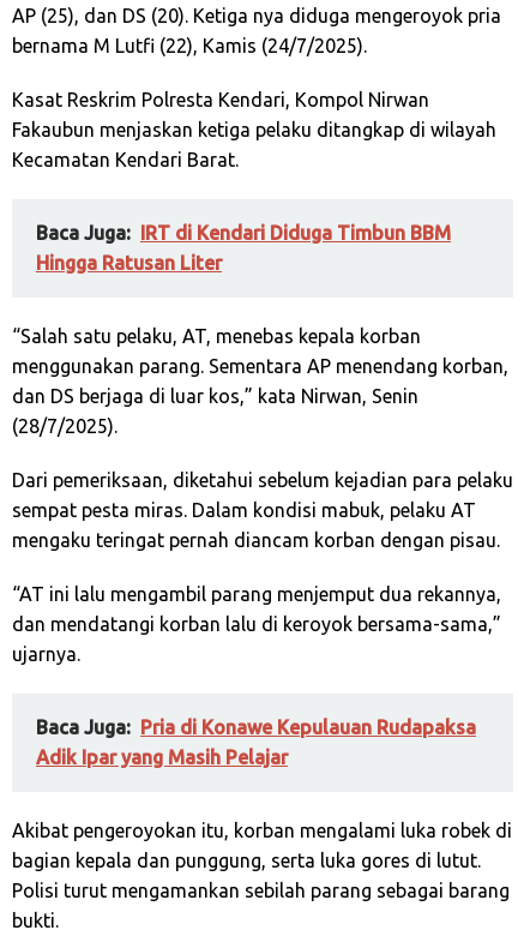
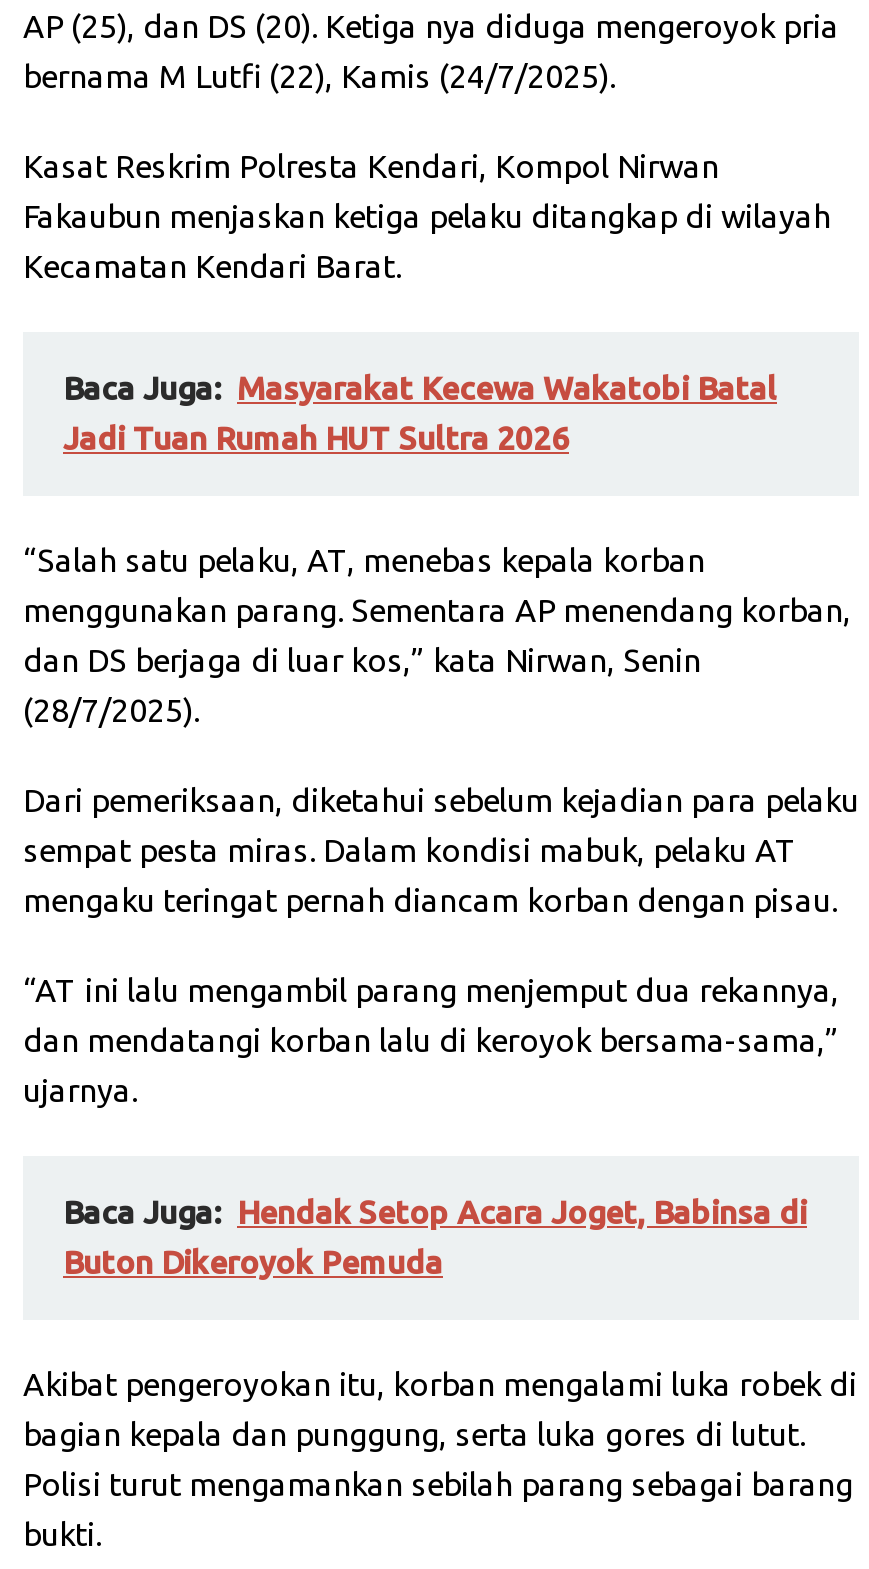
[36,222,451,273] Baca Juga: IRT di Kendari Diduga Timbun BBM | Hingga Ratusan Liter -> [63,370,777,456] Baca Juga: Masyarakat Kecewa Wakatobi Batal | Jadi Tuan Rumah HUT Sultra 2026
[36,716,476,768] Baca Juga: Pria di Konawe Kepulauan Rudapaksa | Adik Ipar yang Masih Pelajar -> [63,1194,807,1280] Baca Juga: Hendak Setop Acara Joget, Babinsa di | Buton Dikeroyok Pemuda

